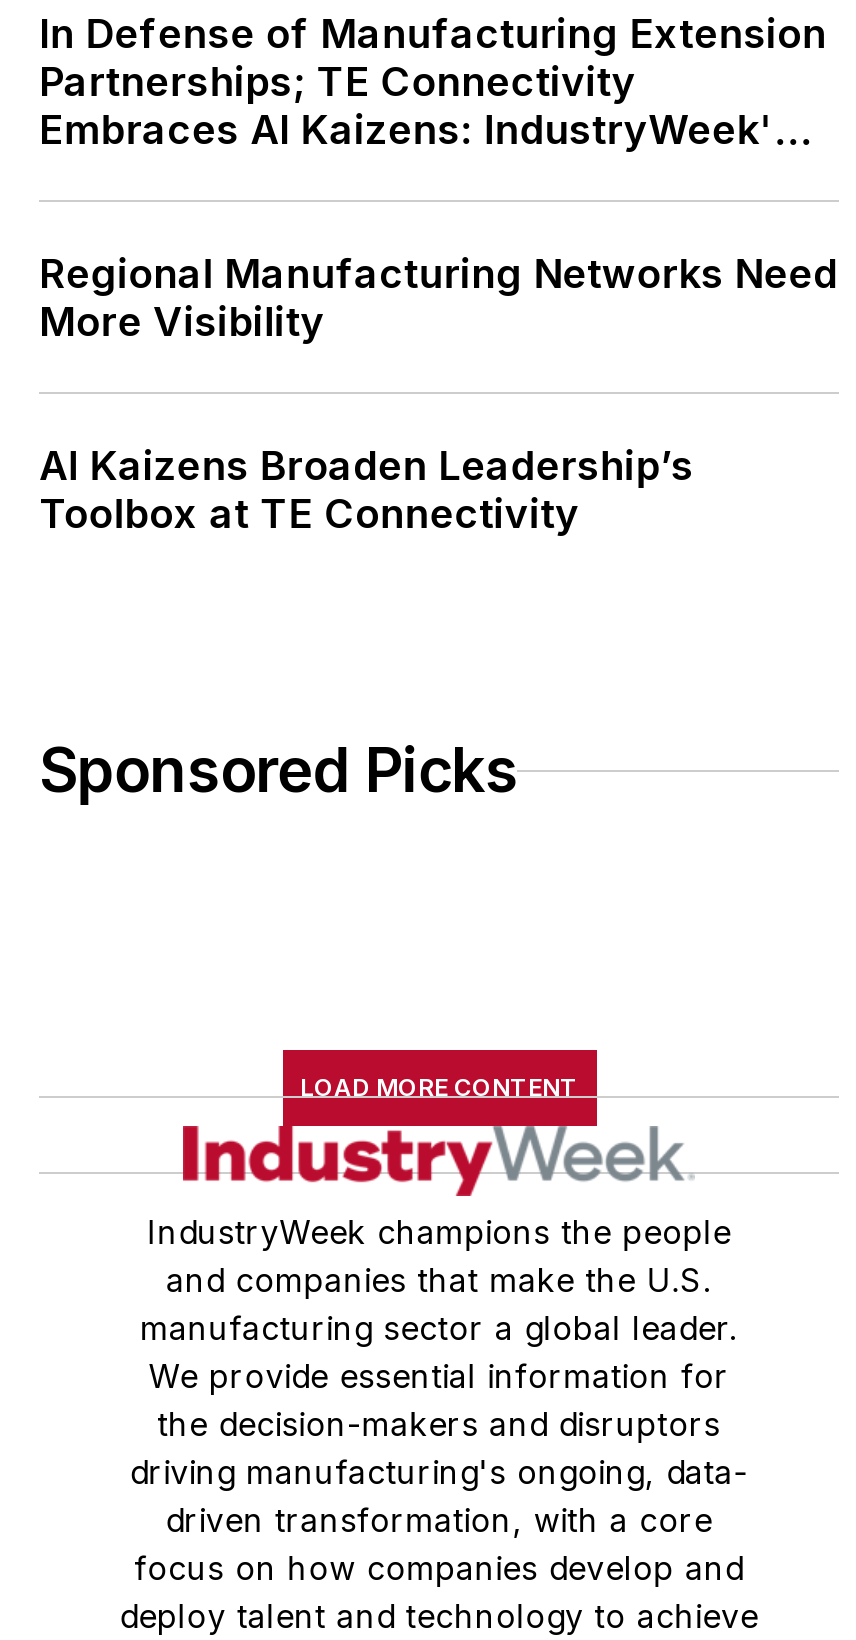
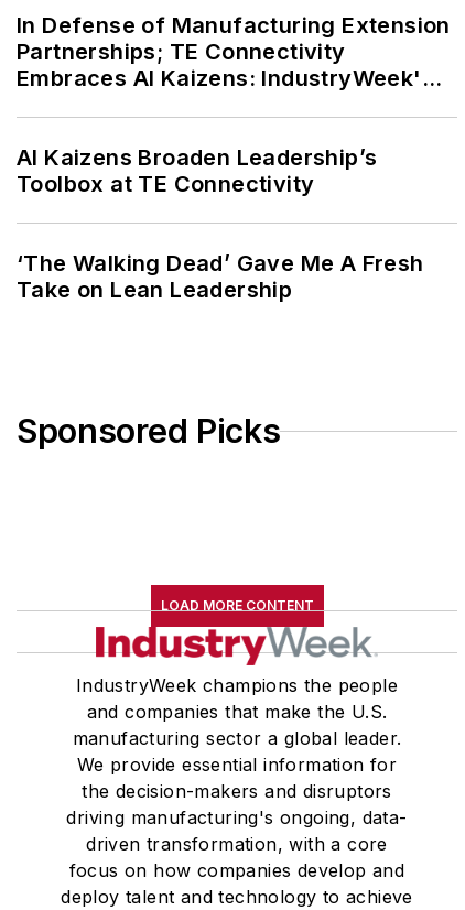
[39,251,838,347] Regional Manufacturing Networks Need | More Visibility -> none
moved [39,443,694,539] -> [17,145,377,198]: AI Kaizens Broaden Leadership’s | Toolbox at TE Connectivity
none -> [17,250,424,303] ‘The Walking Dead’ Gave Me A Fresh | Take on Lean Leadership

